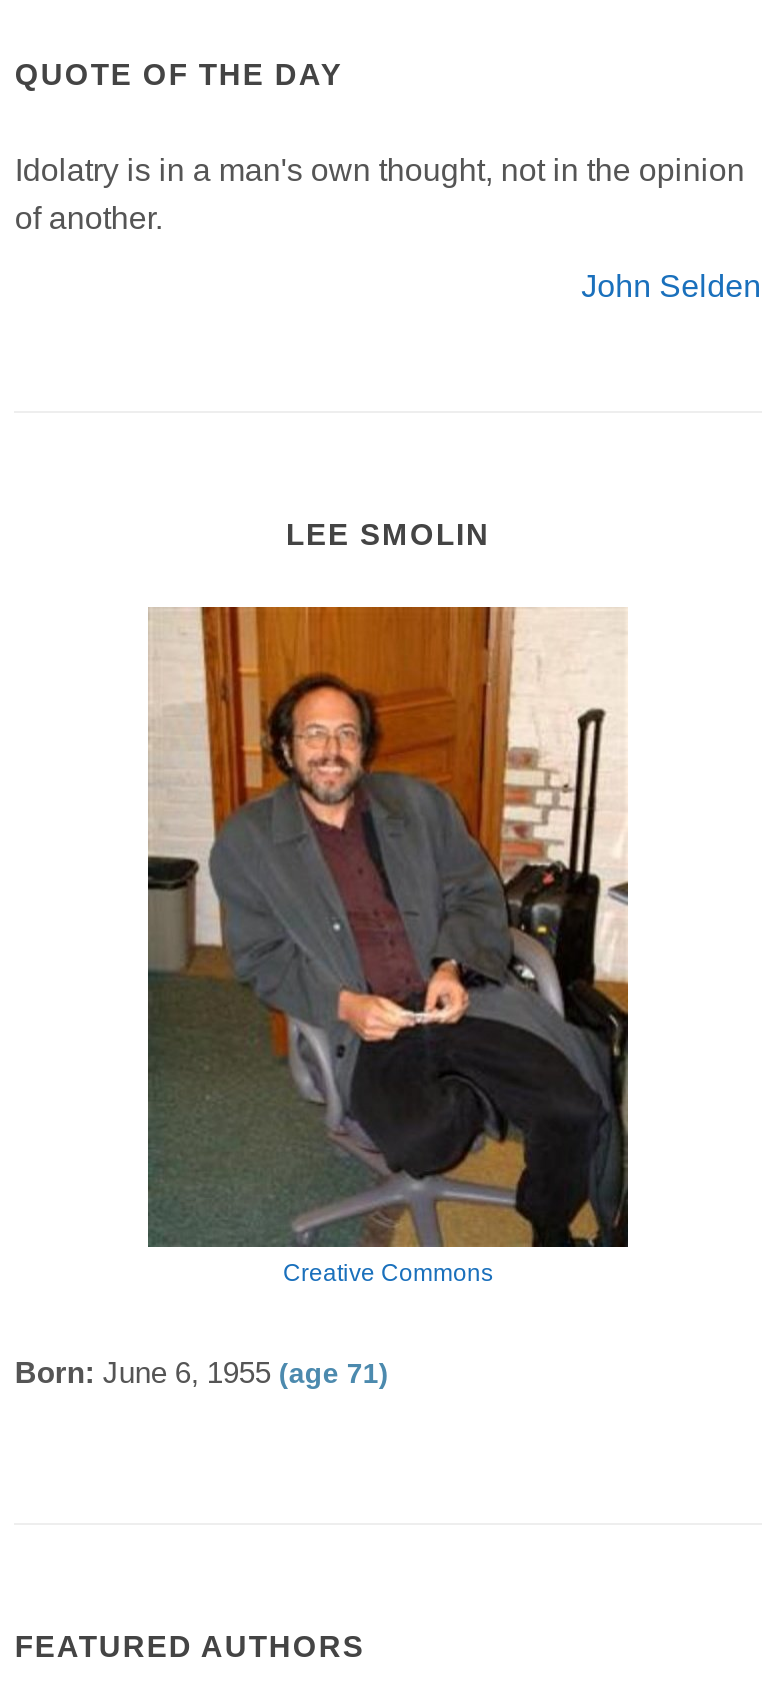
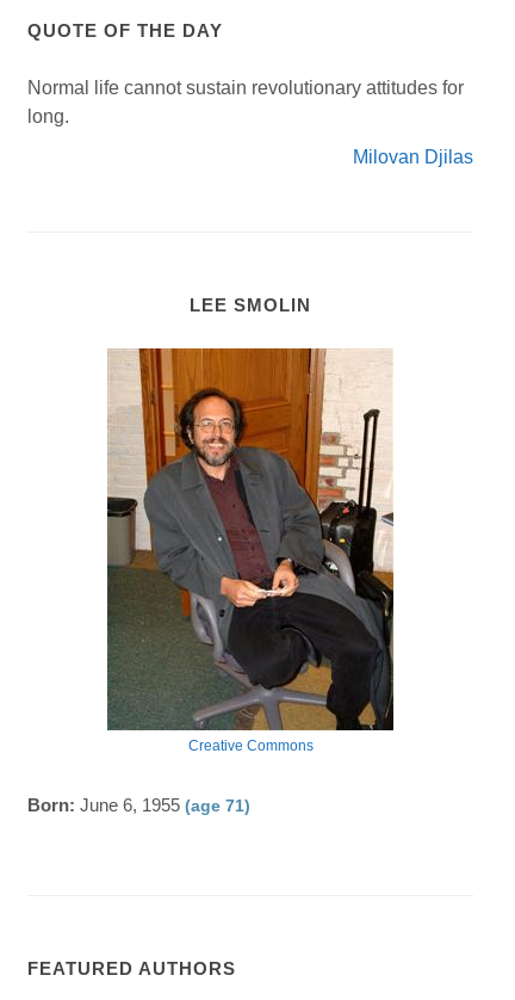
[15,152,745,234] Idolatry is in a man's own thought, not in the opinion | of another. -> [28,77,464,126] Normal life cannot sustain revolutionary attitudes for | long.
[581,268,761,302] John Selden -> [352,146,473,167] Milovan Djilas

